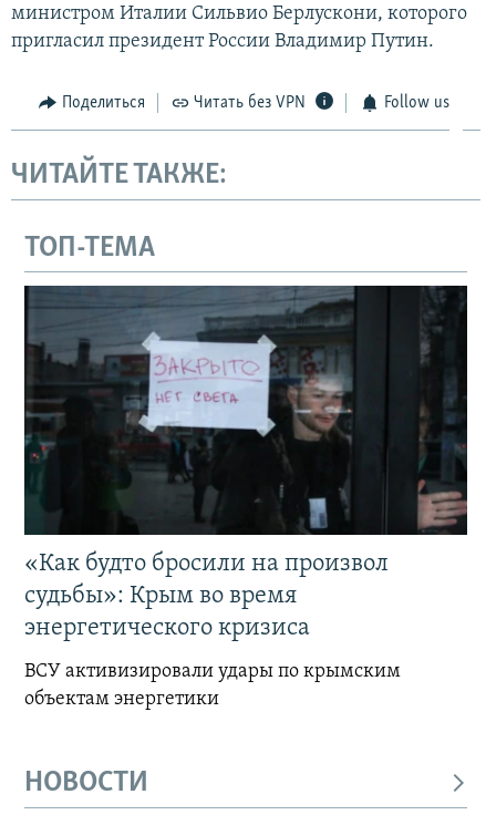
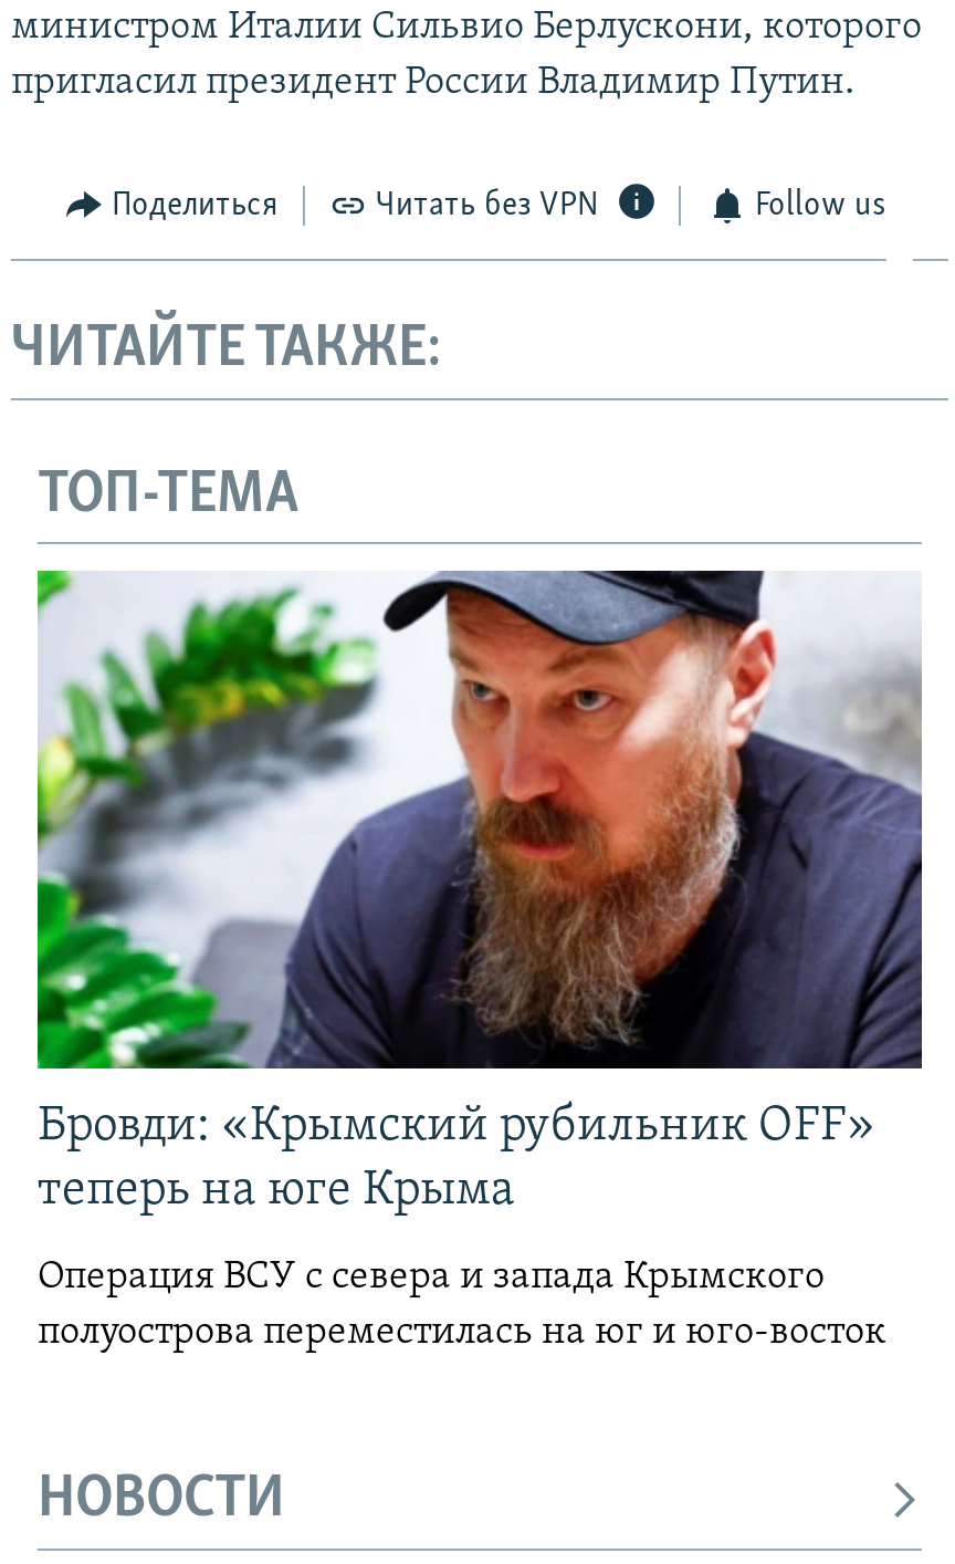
[23,285,468,642] [image] | «Как будто бросили на произвол | судьбы»: Крым во время | энергетического кризиса -> [35,569,924,1218] [image] | Бровди: «Крымский рубильник OFF» | теперь на юге Крыма
[24,662,401,710] ВСУ активизировали удары по крымским | объектам энергетики -> [38,1257,886,1355] Операция ВСУ с севера и запада Крымского | полуострова переместилась на юг и юго-восток

